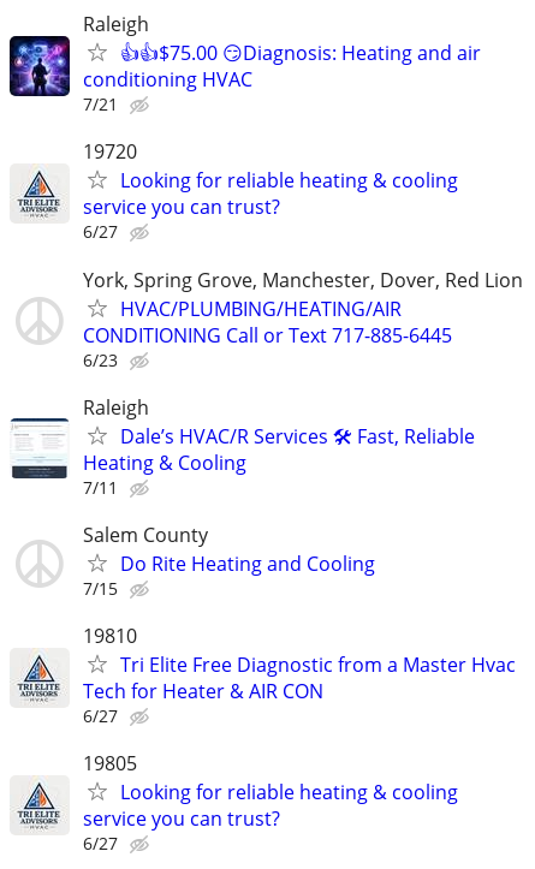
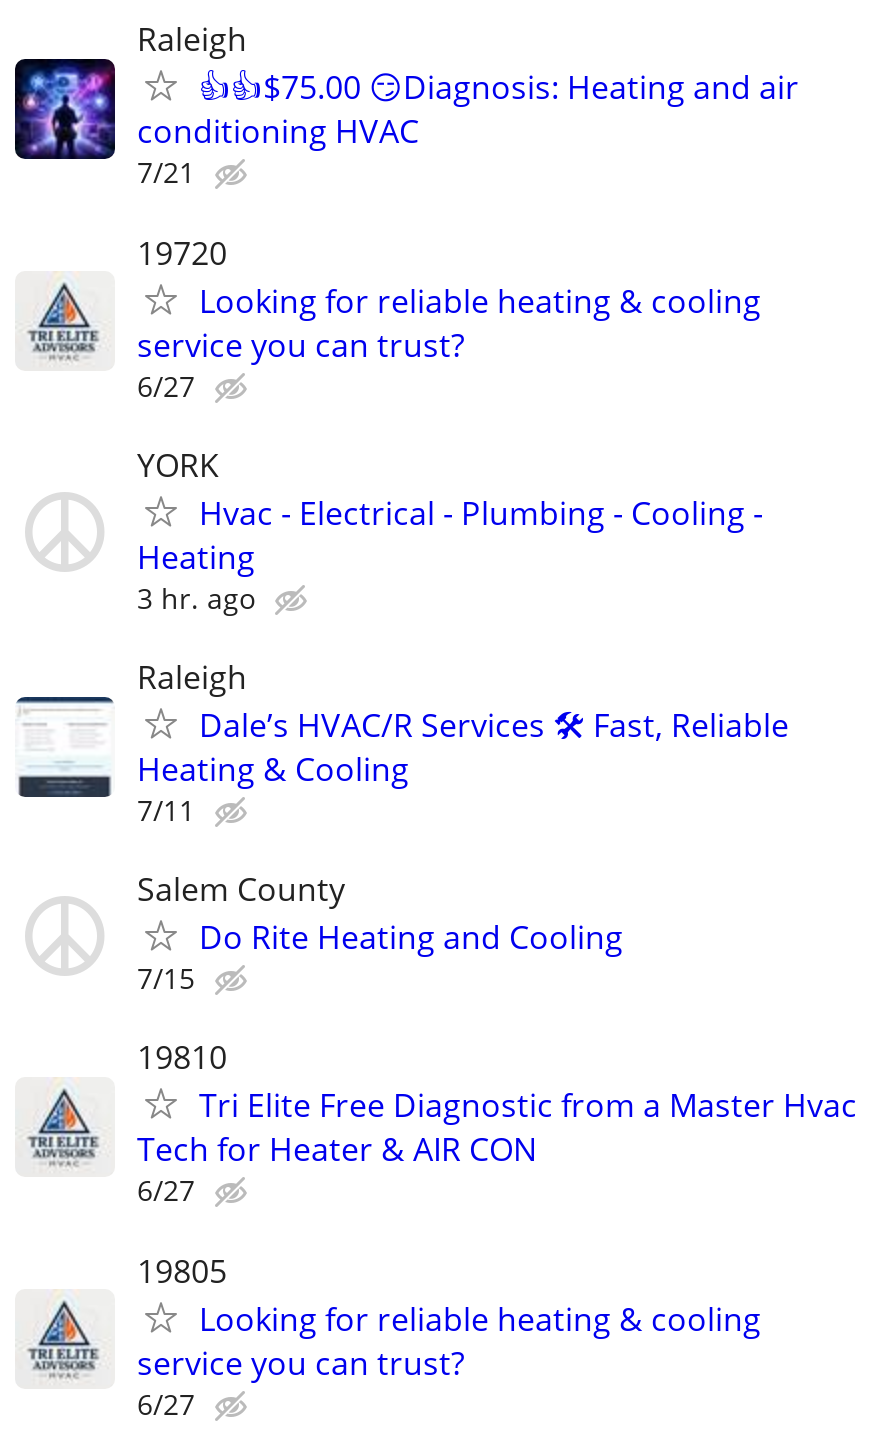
[83,266,523,371] York, Spring Grove, Manchester, Dover, Red Lion | HVAC/PLUMBING/HEATING/AIR | CONDITIONING Call or Text 717-885-6445 | 6/23 -> [137,442,763,616] YORK | Hvac - Electrical - Plumbing - Cooling - | Heating | 3 hr. ago

